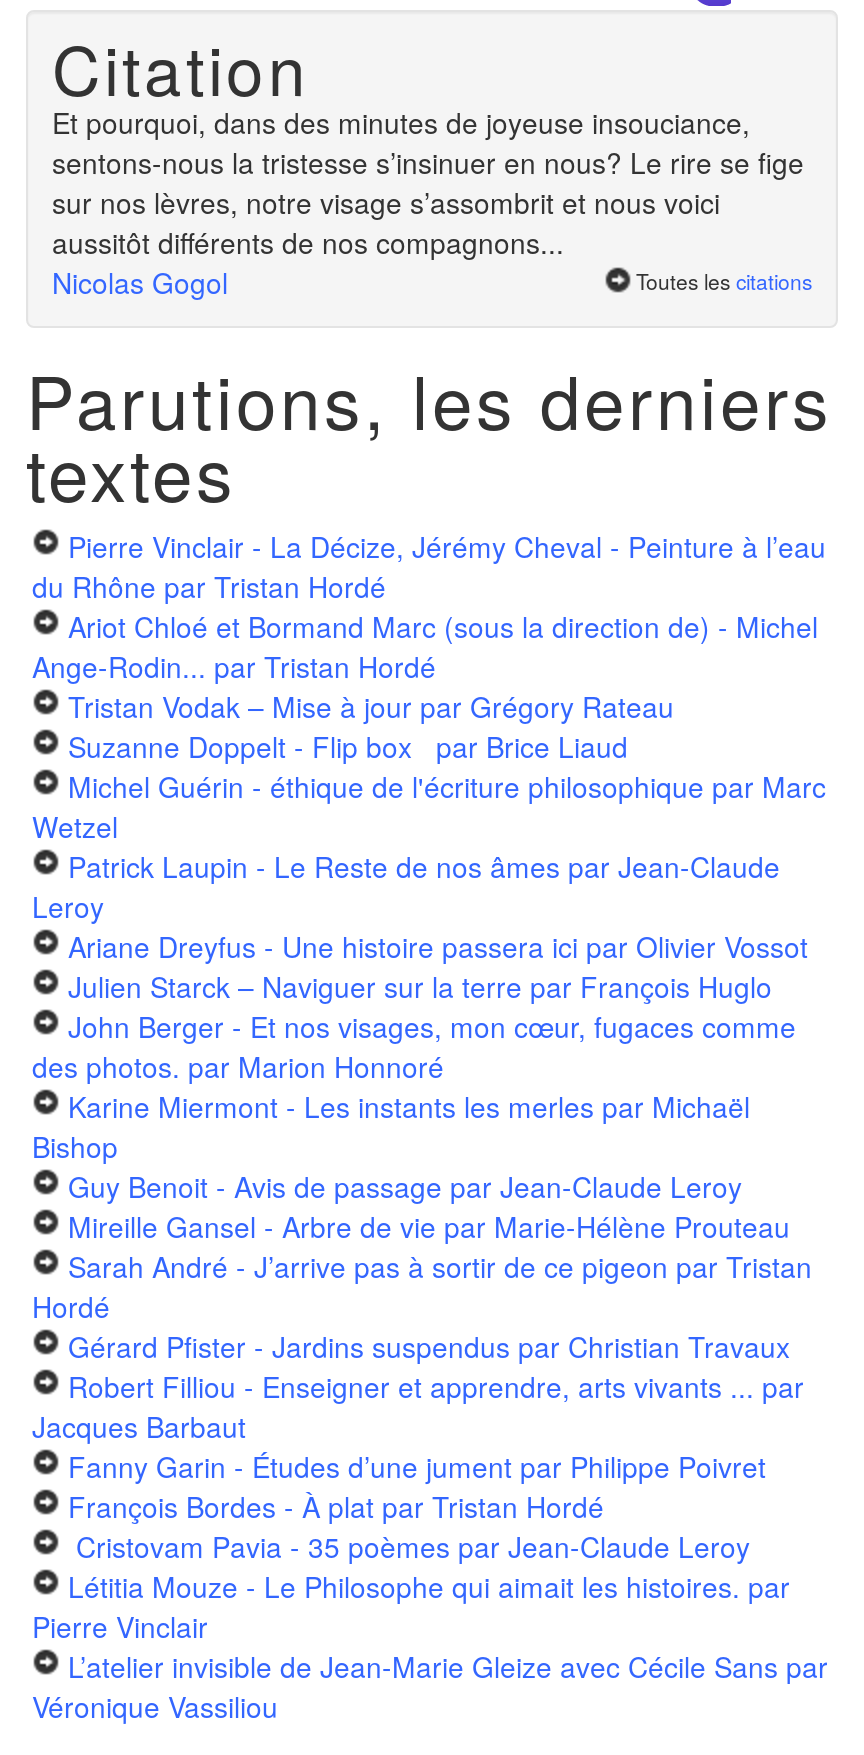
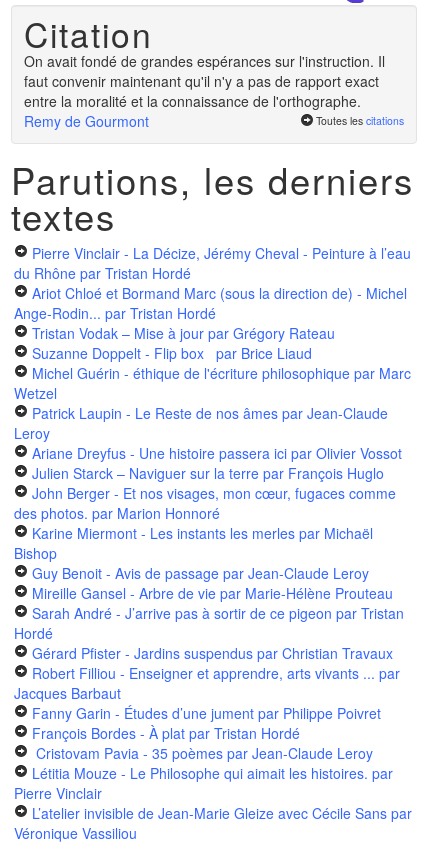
[52,101,804,301] Et pourquoi, dans des minutes de joyeuse insouciance, | sentons-nous la tristesse s’insinuer en nous? Le rire se fige | sur nos lèvres, notre visage s’assombrit et nous voici | aussitôt différents de nos compagnons... | Nicolas Gogol -> [24,51,385,131] On avait fondé de grandes espérances sur l'instruction. Il | faut convenir maintenant qu'il n'y a pas de rapport exact | entre la moralité et la connaissance de l'orthographe. | Remy de Gourmont

